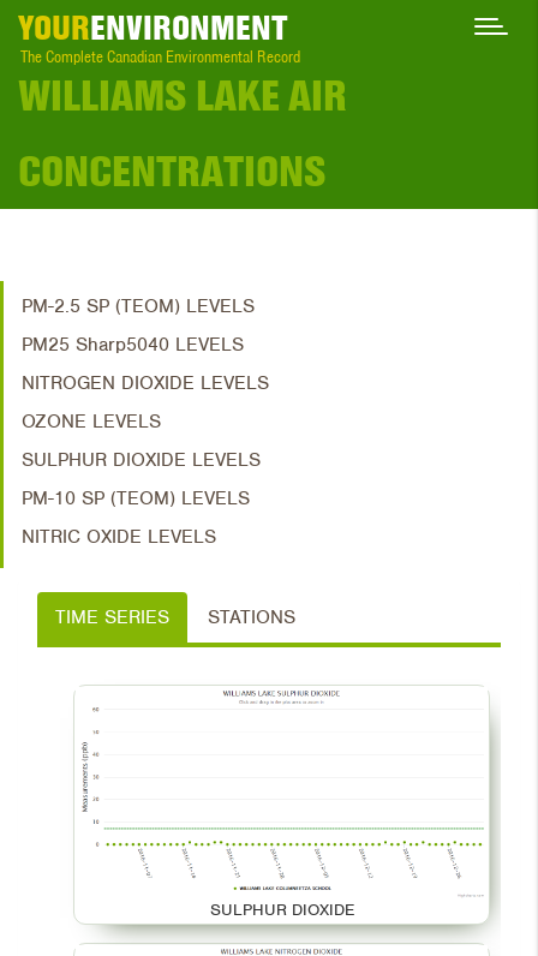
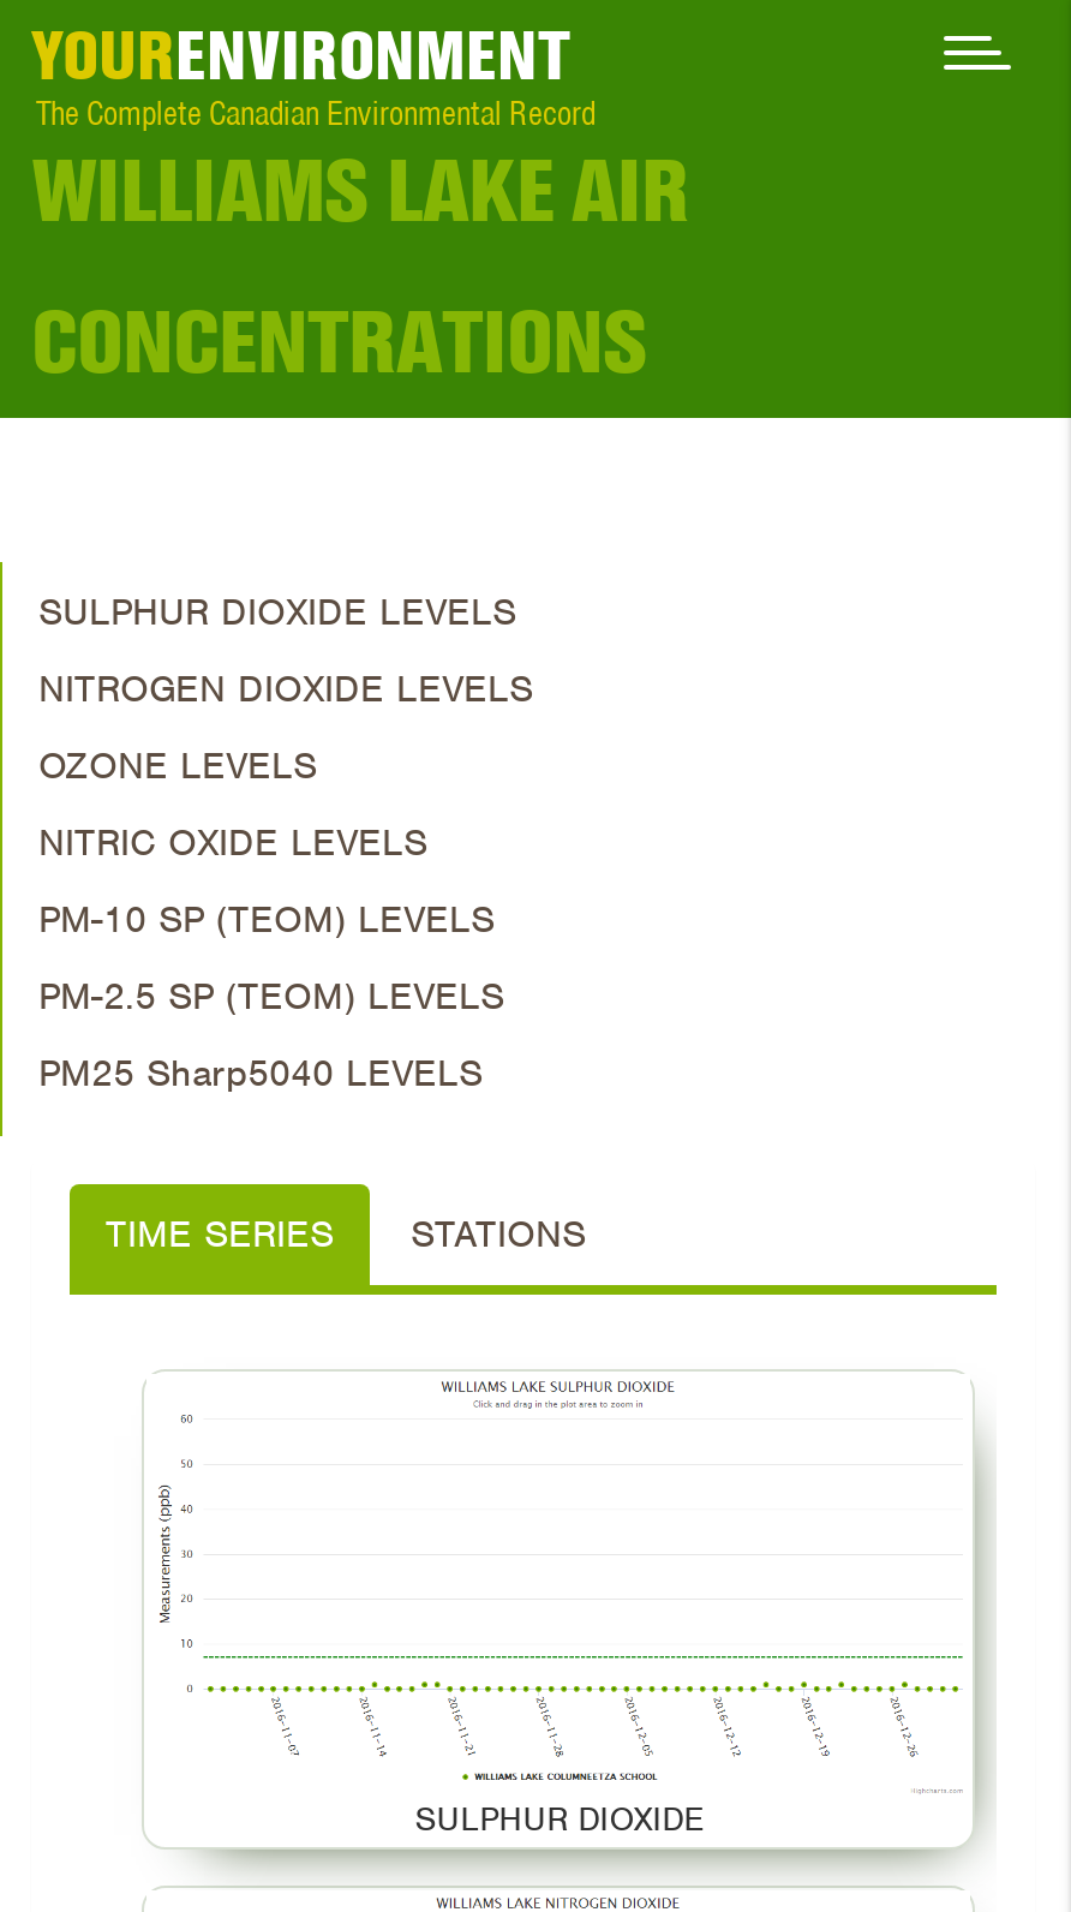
moved [22,294,255,357] -> [38,973,504,1098]: PM-2.5 SP (TEOM) LEVELS | PM25 Sharp5040 LEVELS
moved [22,371,269,549] -> [38,588,533,944]: NITROGEN DIOXIDE LEVELS | OZONE LEVELS | SULPHUR DIOXIDE LEVELS | PM-10 SP (TEOM) LEVELS | NITRIC OXIDE LEVELS

